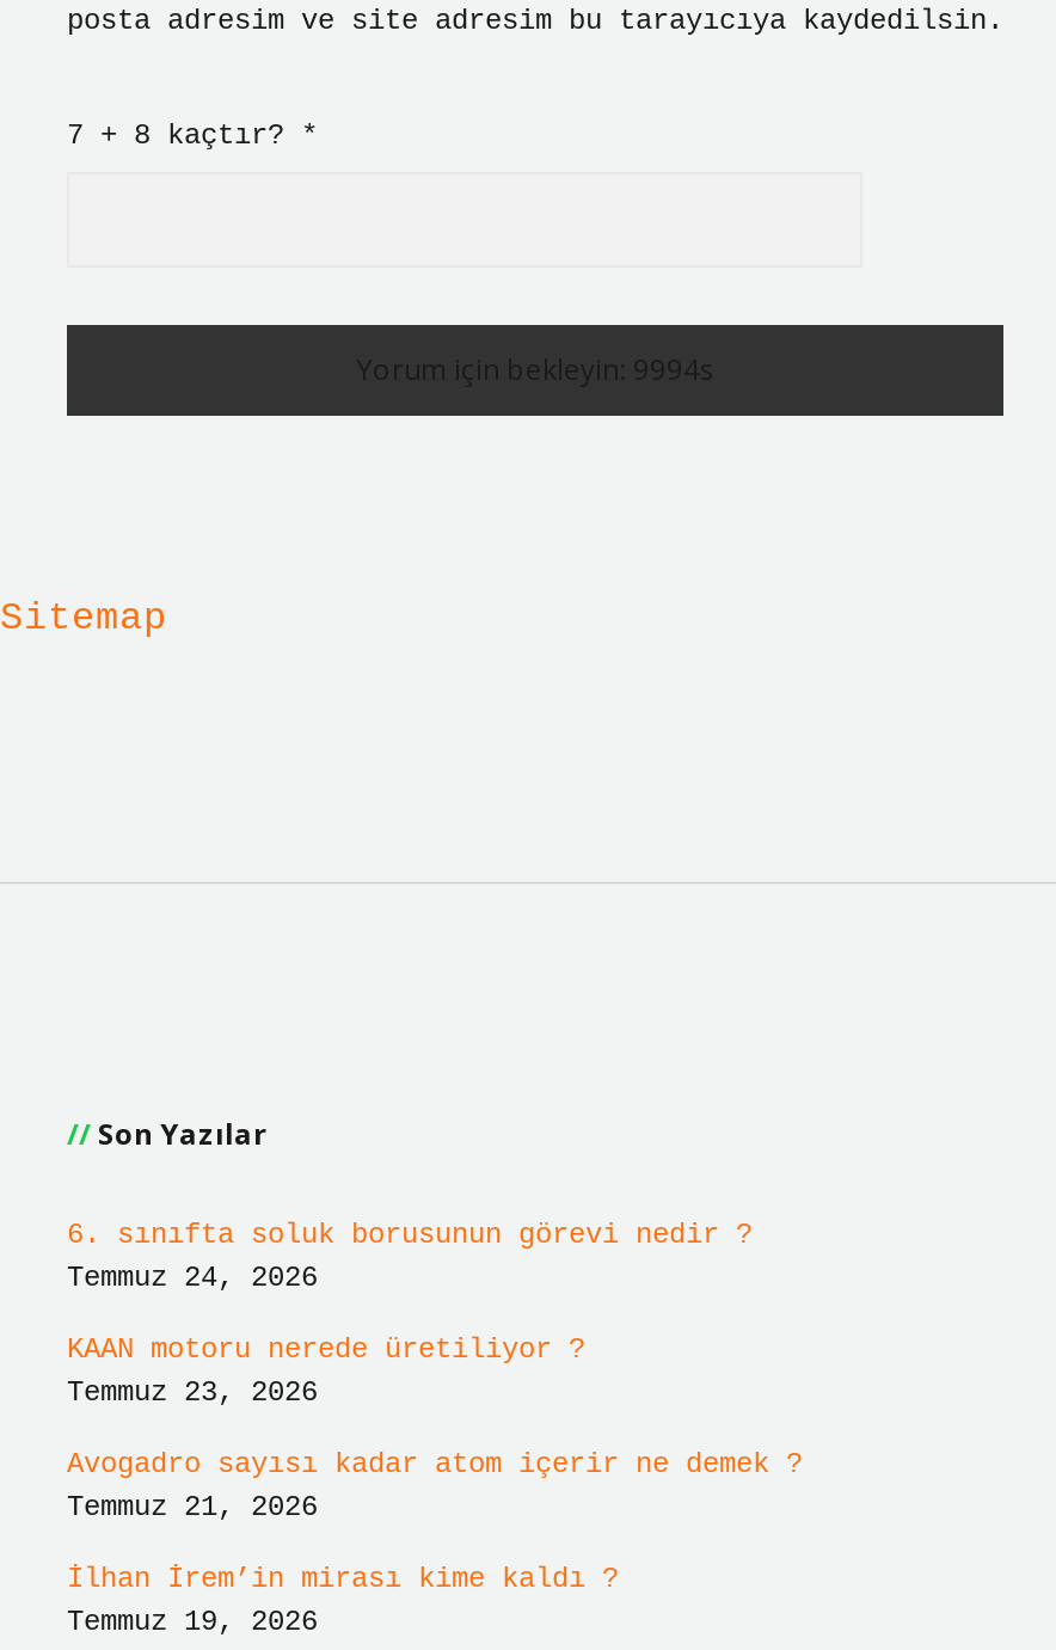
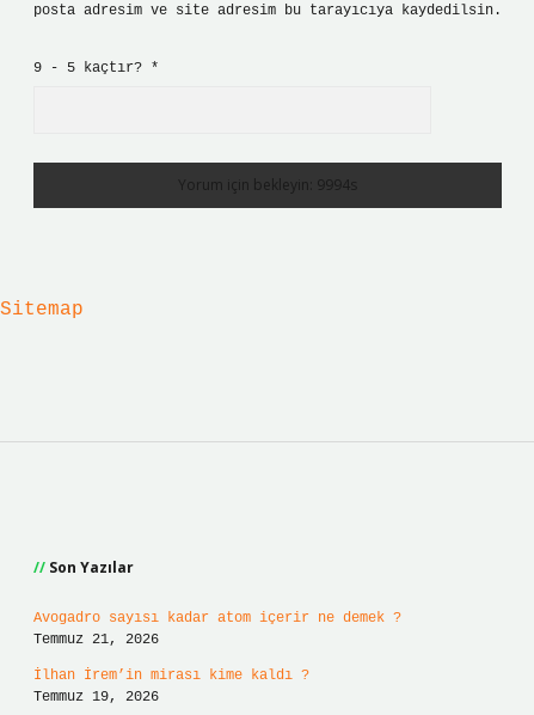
[67,119,318,153] 7 + 8 kaçtır? * -> [33,60,159,77] 9 - 5 kaçtır? *
[67,1219,753,1410] 6. sınıfta soluk borusunun görevi nedir ? | Temmuz 24, 2026 | KAAN motoru nerede üretiliyor ? | Temmuz 23, 2026 -> none

